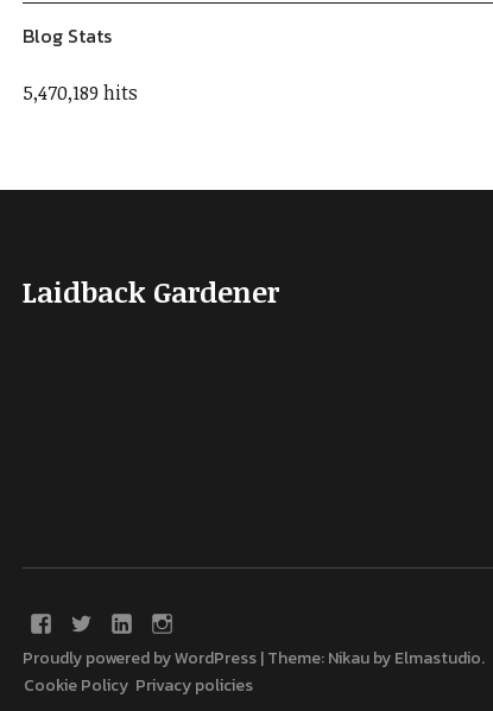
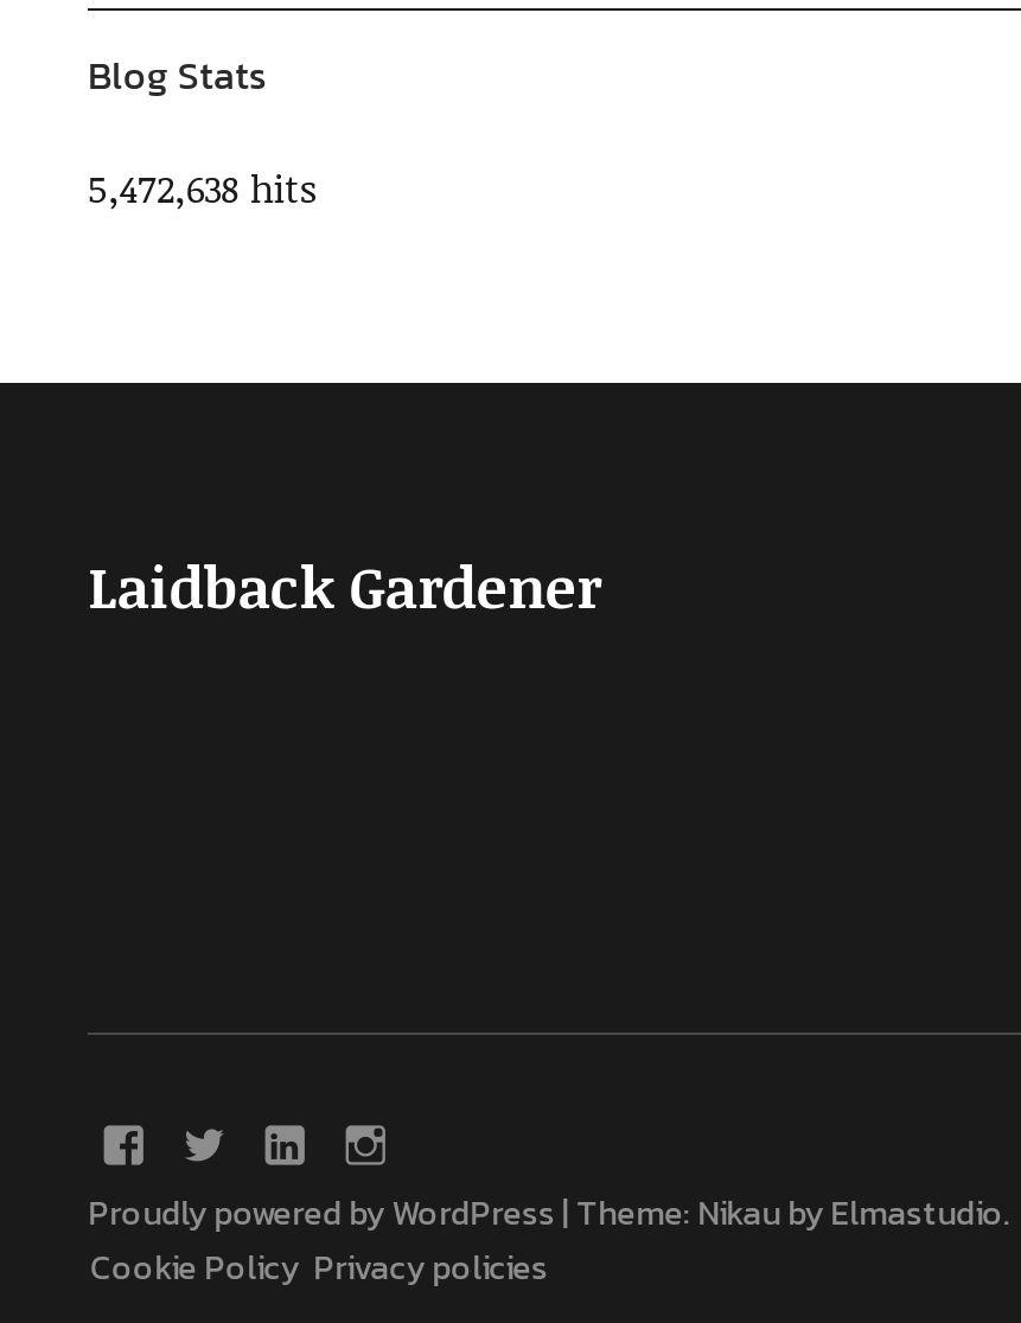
[23,80,138,106] 5,470,189 hits -> [88,162,318,215] 5,472,638 hits

